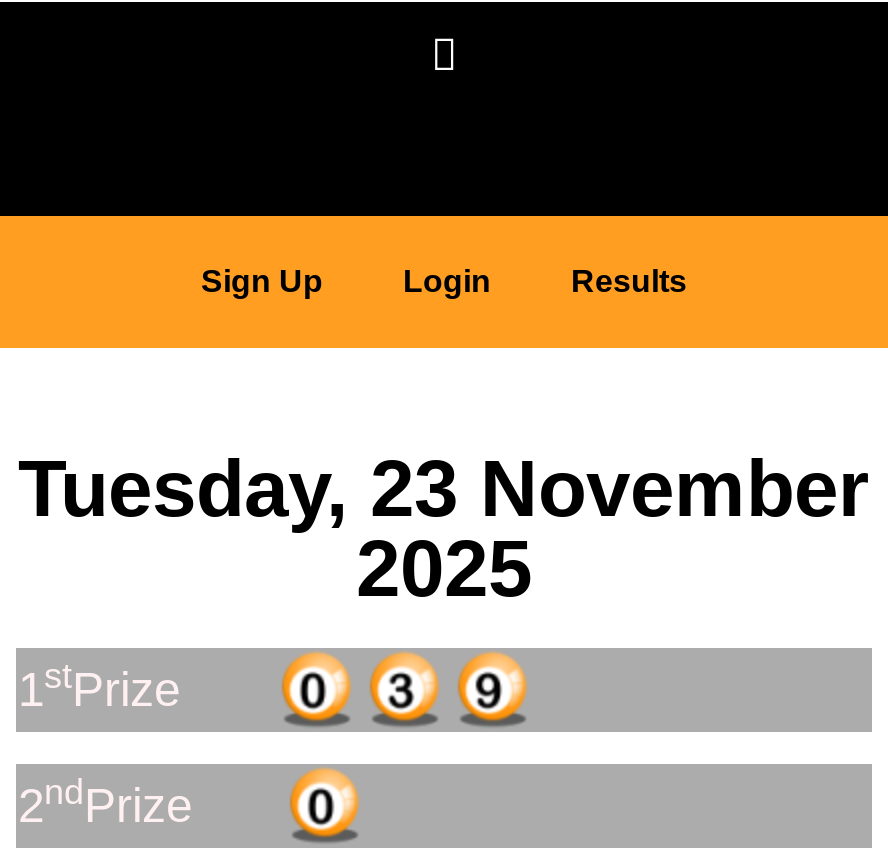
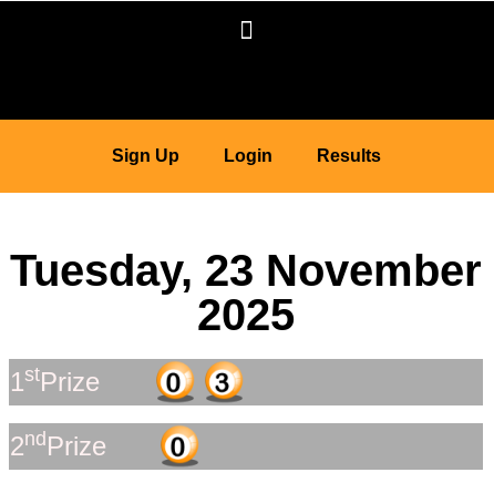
[456,652,528,728] [image] -> none

